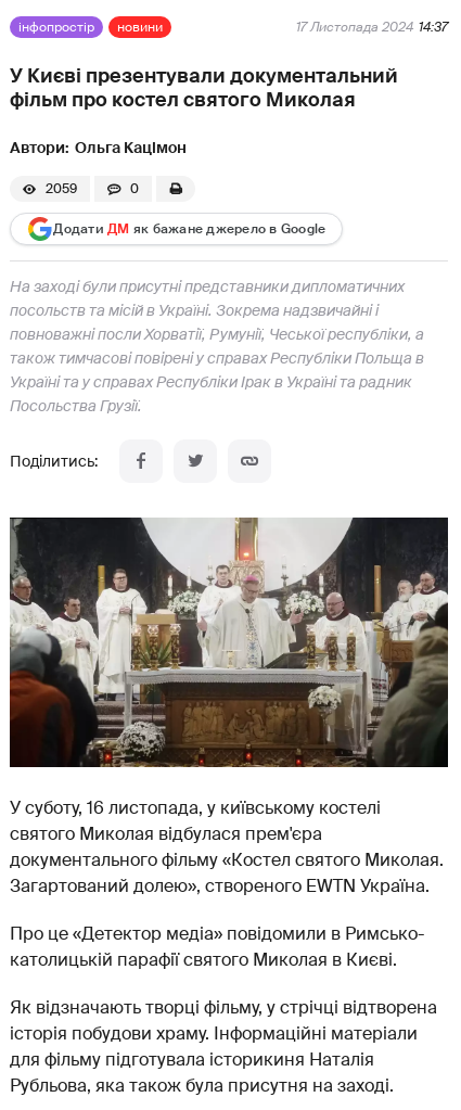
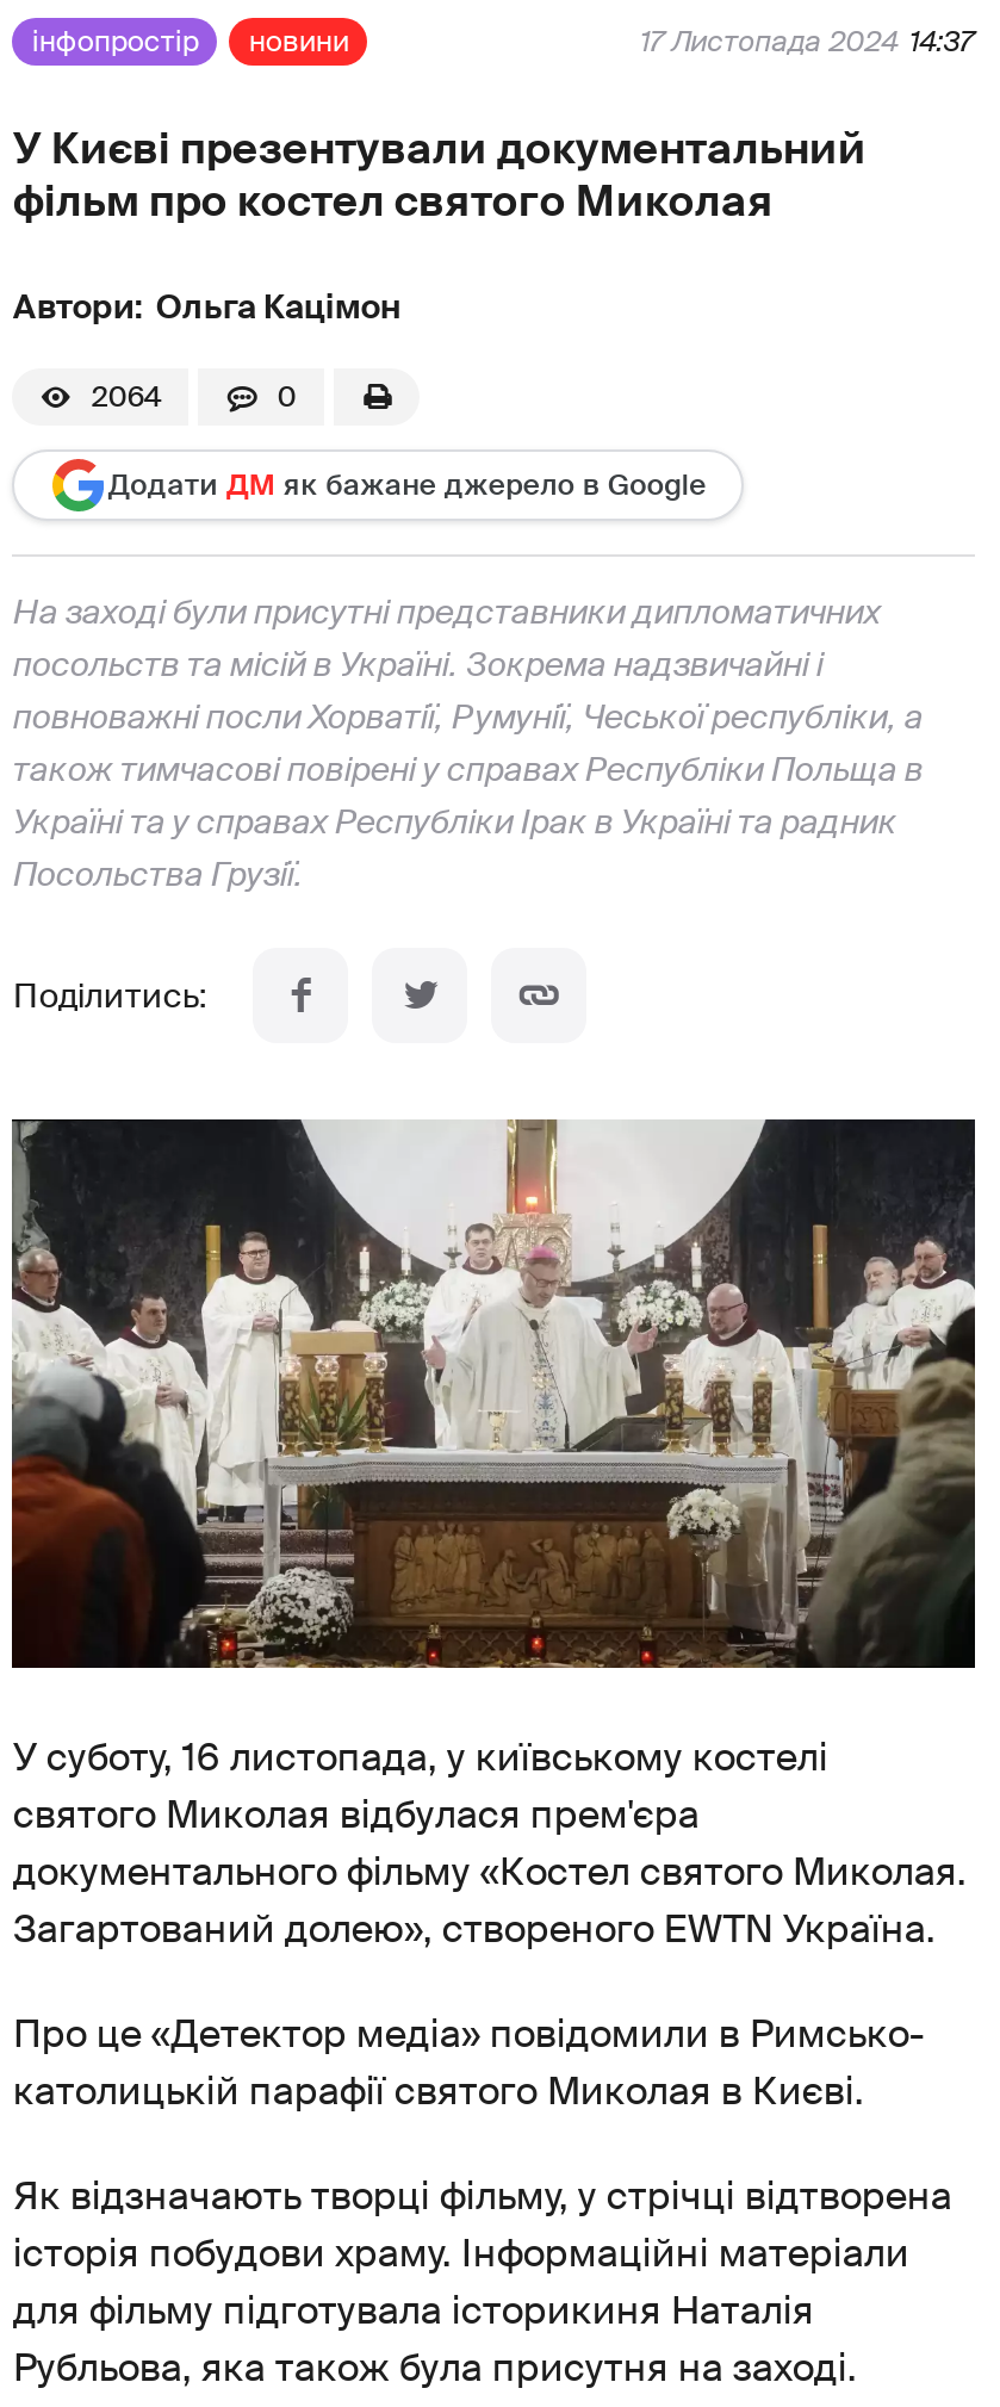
[46,180,77,197] 2059 -> [92,377,161,416] 2064

